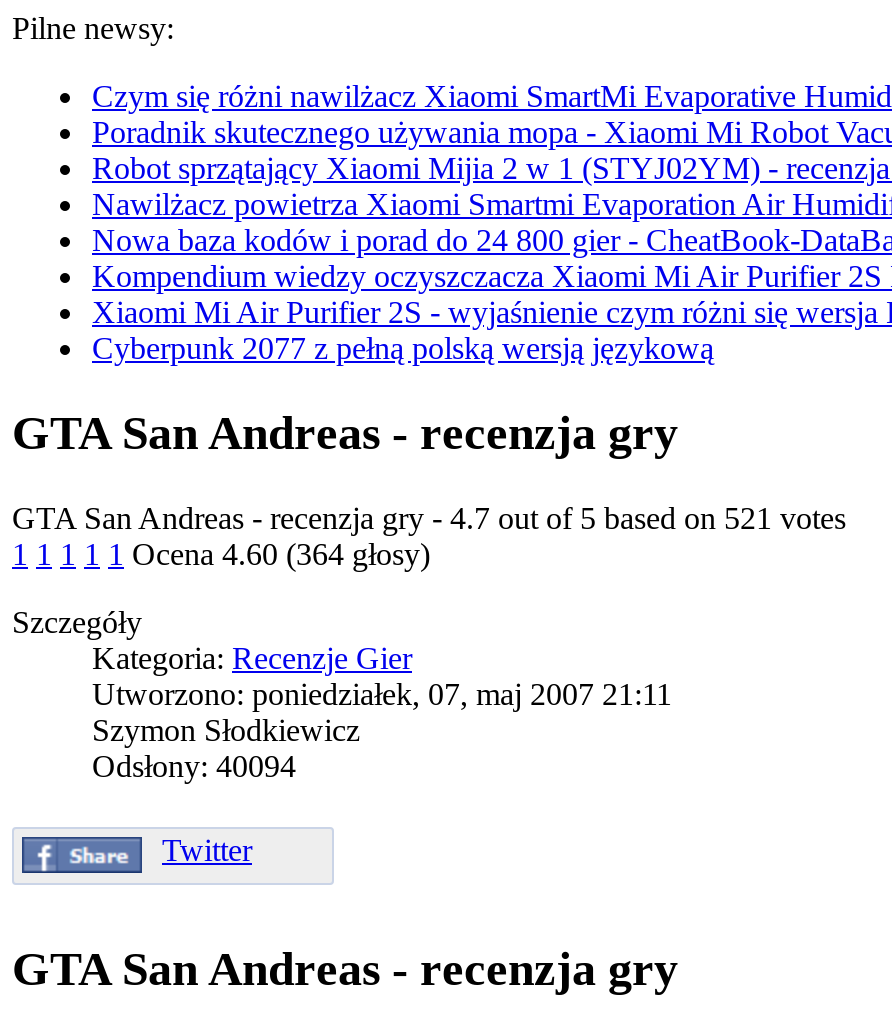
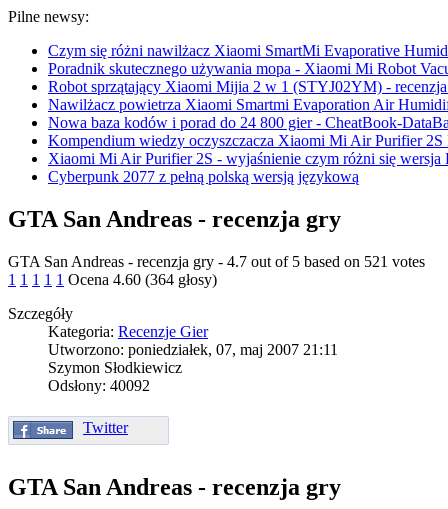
[92,749,296,783] Odsłony: 40094 -> [48,377,150,394] Odsłony: 40092

